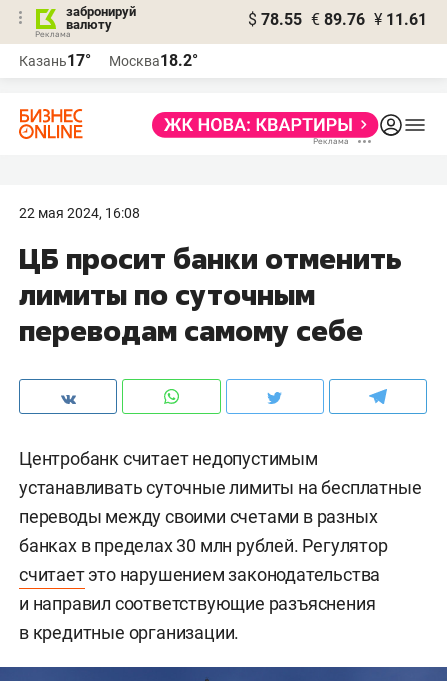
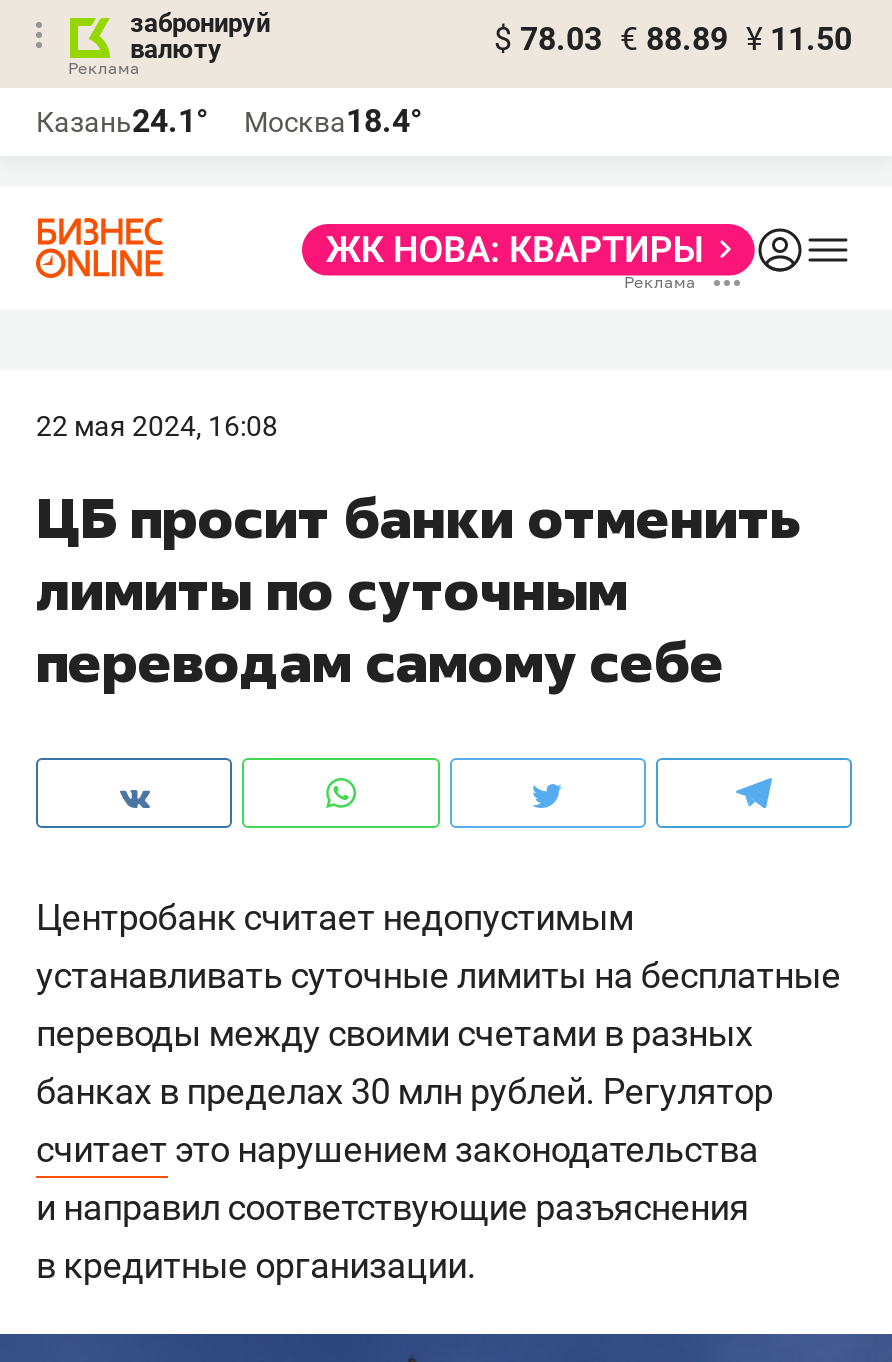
[248,10,427,29] $ 78.55 € 89.76 ¥ 11.61 -> [494,20,852,58] $ 78.03 € 88.89 ¥ 11.50
[19,51,91,70] Казань17° -> [36,102,208,140] Казань24.1°
[109,51,198,70] Москва18.2° -> [244,102,422,140] Москва18.4°

